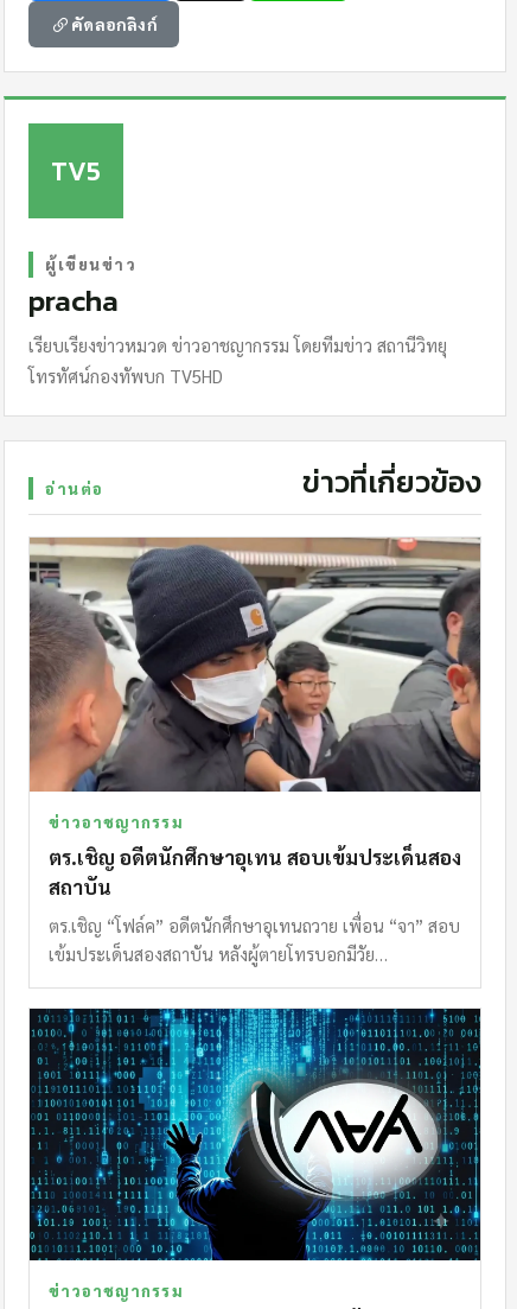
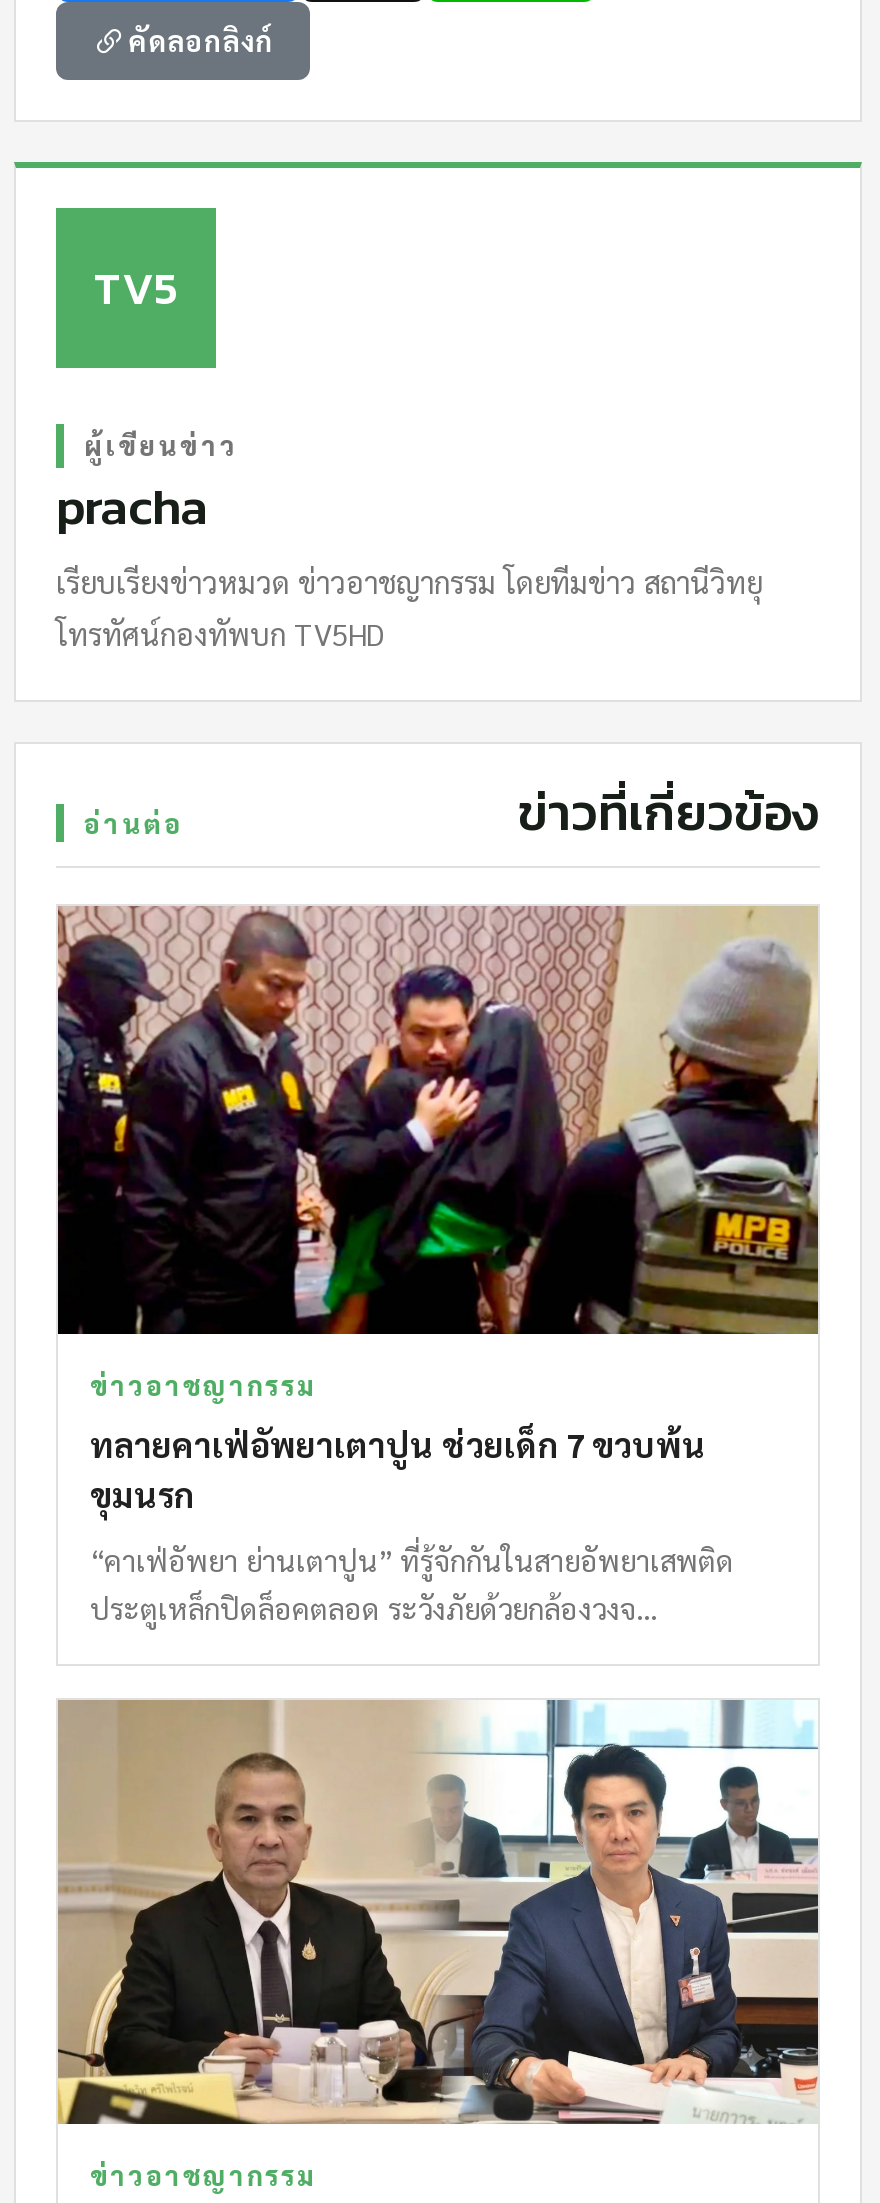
[28,538,481,793] [image] -> [56,906,820,1336] [image]
[49,844,461,899] ตร.เชิญ อดีตนักศึกษาอุเทน สอบเข้มประเด็นสอง | สถาบัน -> [90,1422,706,1516] ทลายคาเฟ่อัพยาเตาปูน ช่วยเด็ก 7 ขวบพ้น | ขุมนรก
[49,914,460,965] ตร.เชิญ “โฟล์ค” อดีตนักศึกษาอุเทนถวาย เพื่อน “จา” สอบ | เข้มประเด็นสองสถาบัน หลังผู้ตายโทรบอกมีวัย… -> [90,1540,734,1626] “คาเฟ่อัพยา ย่านเตาปูน” ที่รู้จักกันในสายอัพยาเสพติด | ประตูเหล็กปิดล็อคตลอด ระวังภัยด้วยกล้องวงจ…
[28,1008,481,1262] [image] -> [56,1698,820,2126] [image]

